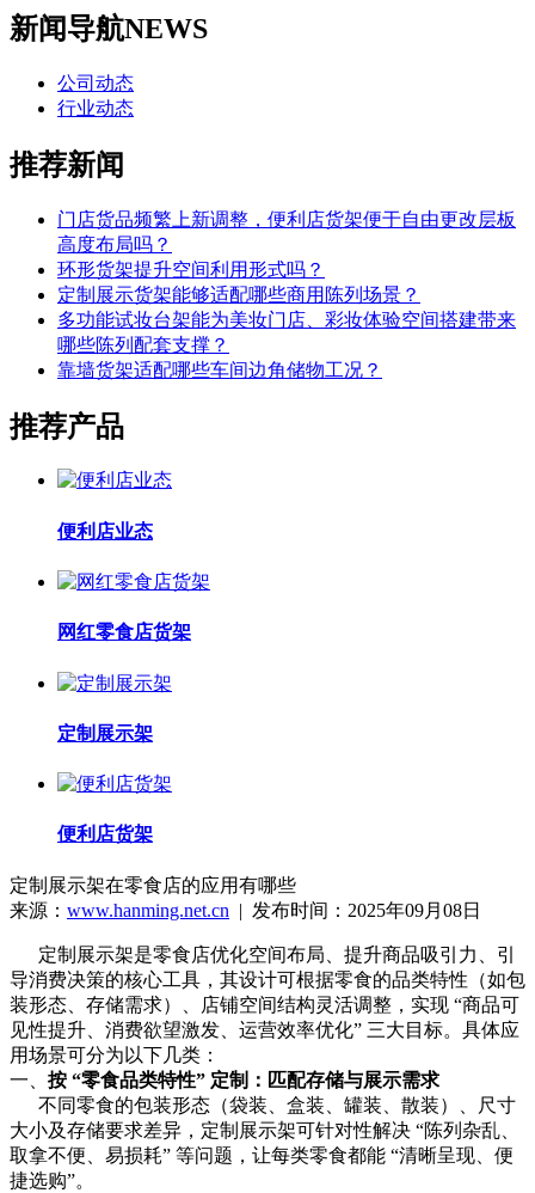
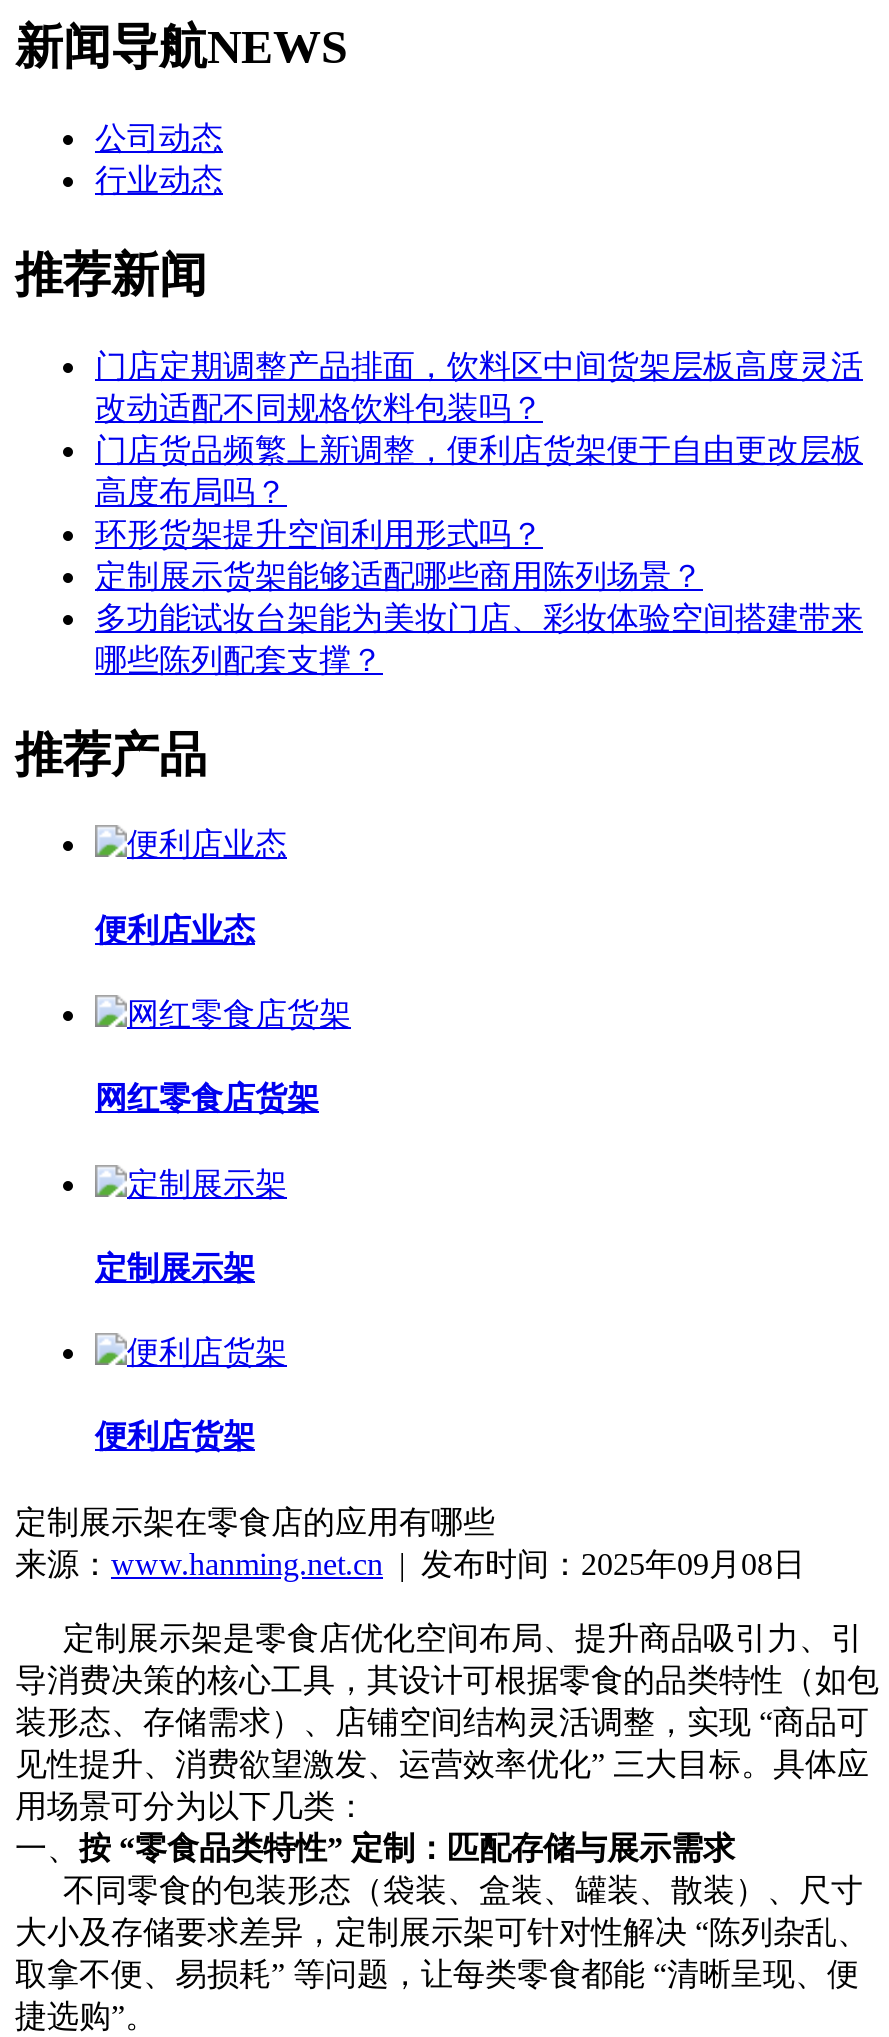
none -> [95,348,863,424] 门店定期调整产品排面，饮料区中间货架层板高度灵活 | 改动适配不同规格饮料包装吗？
moved [57,209,516,355] -> [95,432,863,676]: 门店货品频繁上新调整，便利店货架便于自由更改层板 | 环形货架提升空间利用形式吗？ | 定制展示货架能够适配哪些商用陈列场景？ | 多功能试妆台架能为美妆门店、彩妆体验空间搭建带来 | 哪些陈列配套支撑？
[57,359,382,380] 靠墙货架适配哪些车间边角储物工况？ -> none

